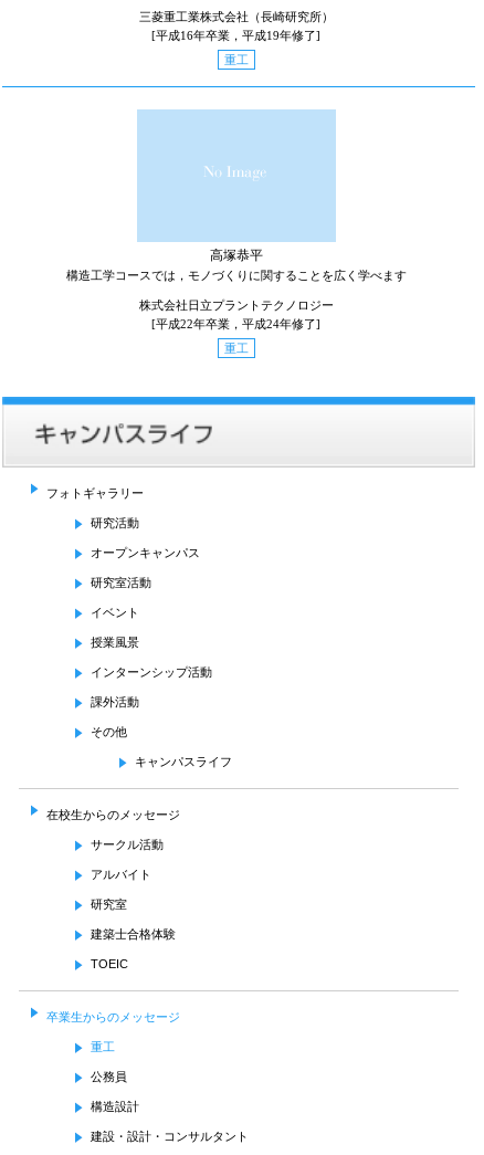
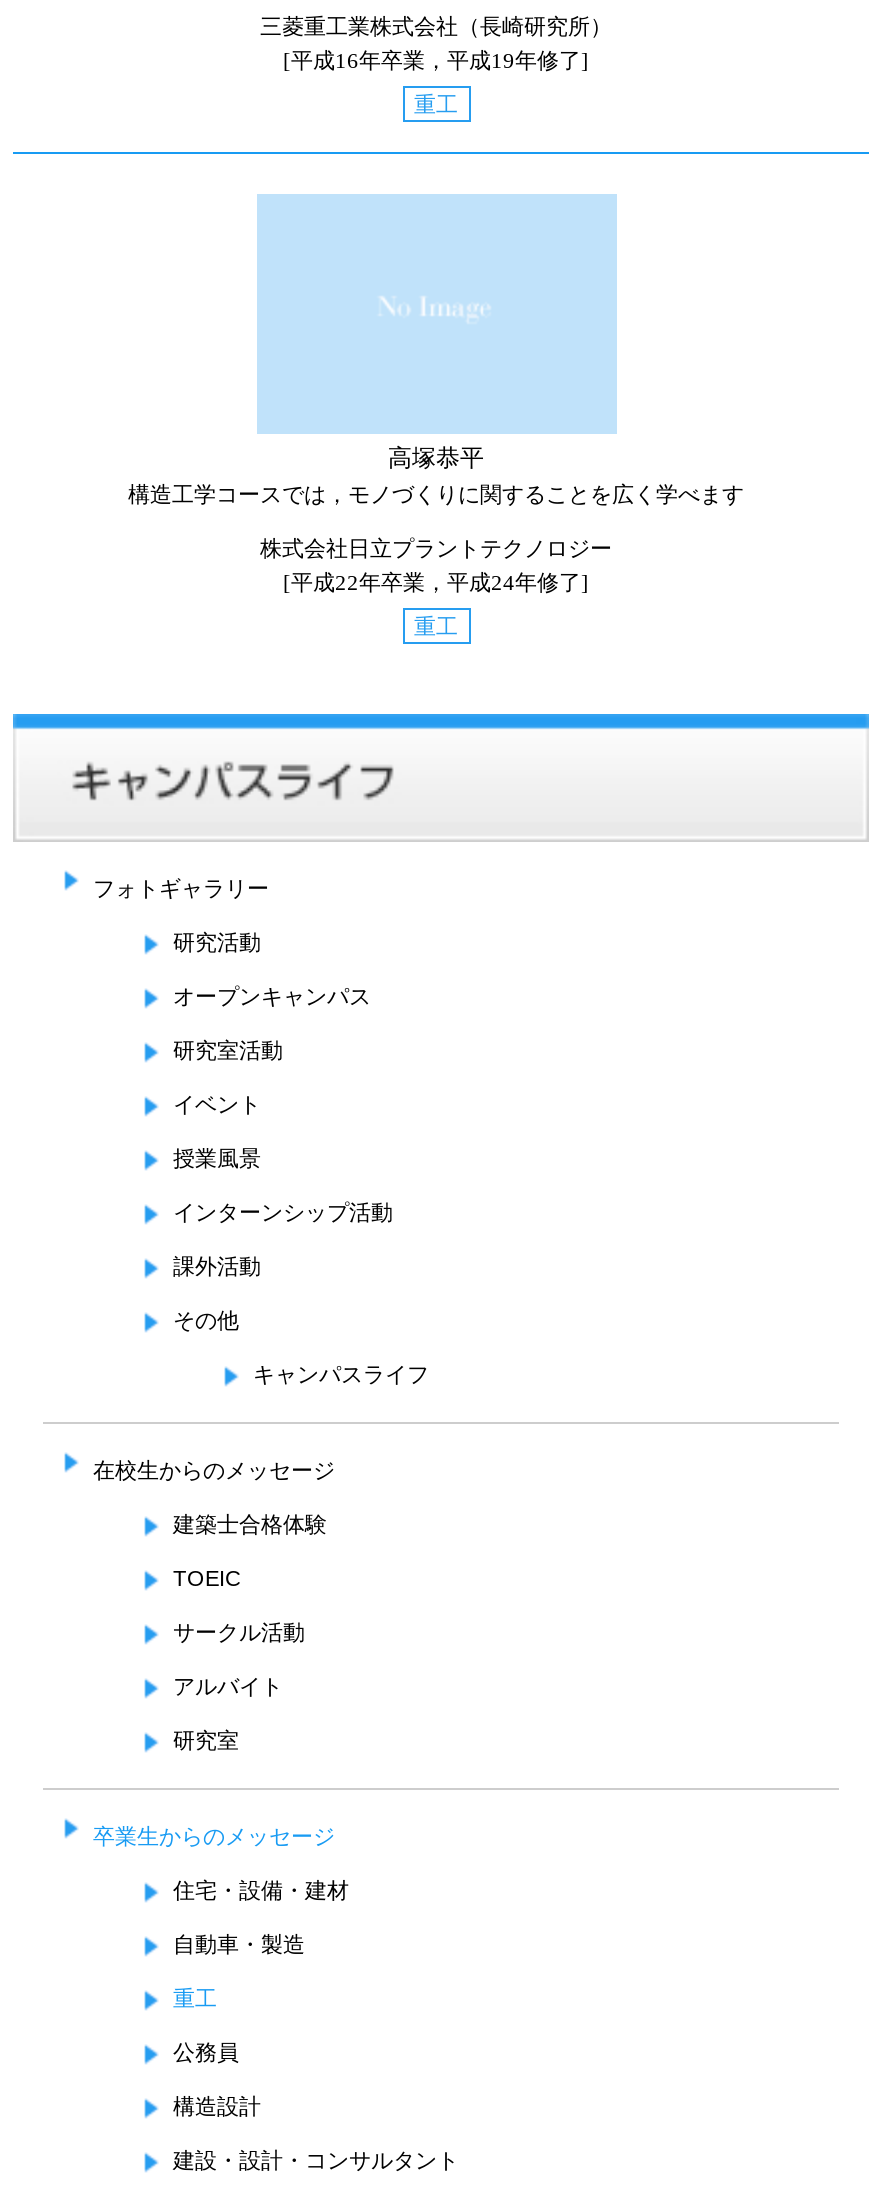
moved [91,928,176,971] -> [173,1512,327,1590]: 建築士合格体験 | TOEIC
none -> [173,1878,349,1956] 住宅・設備・建材 | 自動車・製造

